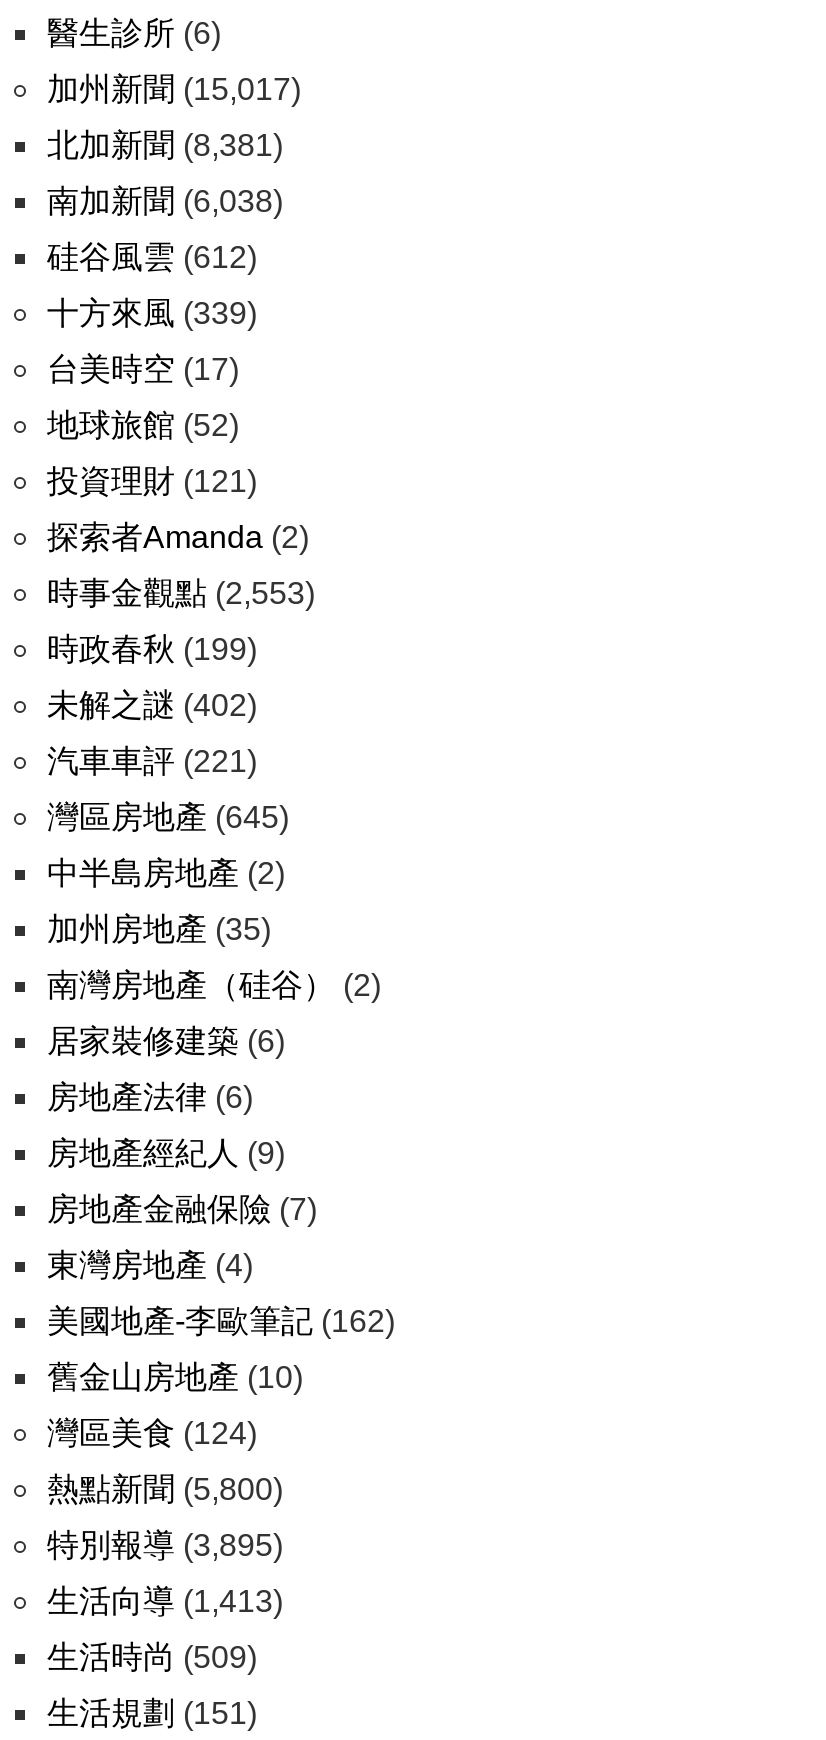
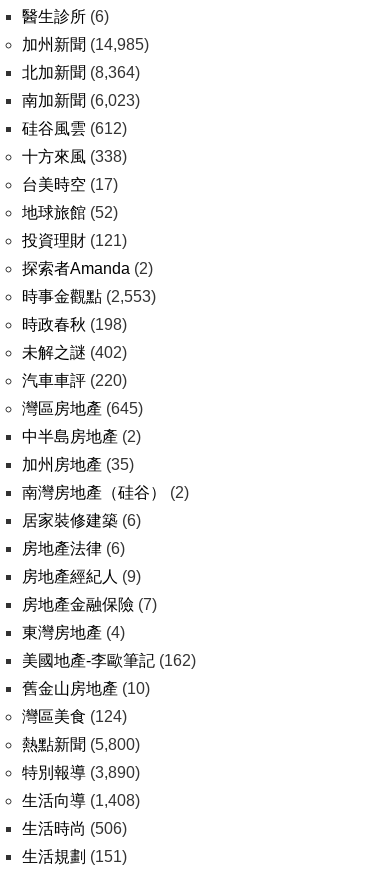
[47,72,301,106] 加州新聞(15,017) -> [22,36,149,53] 加州新聞(14,985)
[47,128,283,162] 北加新聞(8,381) -> [22,64,140,81] 北加新聞(8,364)
[47,184,283,218] 南加新聞(6,038) -> [22,92,140,109] 南加新聞(6,023)
[47,296,257,330] 十方來風(339) -> [22,148,127,165] 十方來風(338)
[47,632,257,666] 時政春秋(199) -> [22,316,127,333] 時政春秋(198)
[47,744,257,778] 汽車車評(221) -> [22,372,127,389] 汽車車評(220)
[47,1528,283,1562] 特別報導(3,895) -> [22,764,140,781] 特別報導(3,890)
[47,1584,283,1618] 生活向導(1,413) -> [22,792,140,809] 生活向導(1,408)
[47,1640,257,1674] 生活時尚(509) -> [22,820,127,837] 生活時尚(506)

